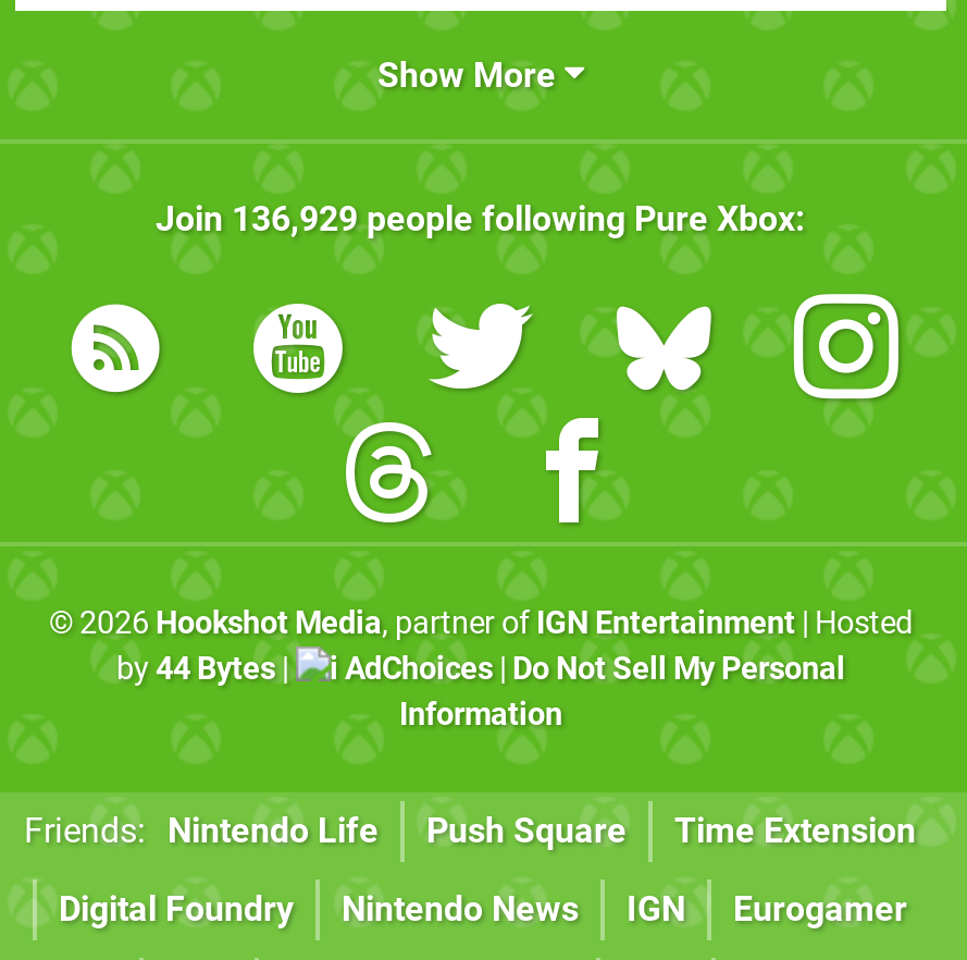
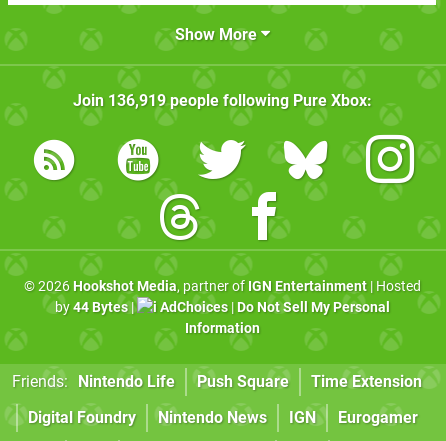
[156,197,806,239] Join 136,929 people following Pure Xbox: -> [72,91,371,110] Join 136,919 people following Pure Xbox:

